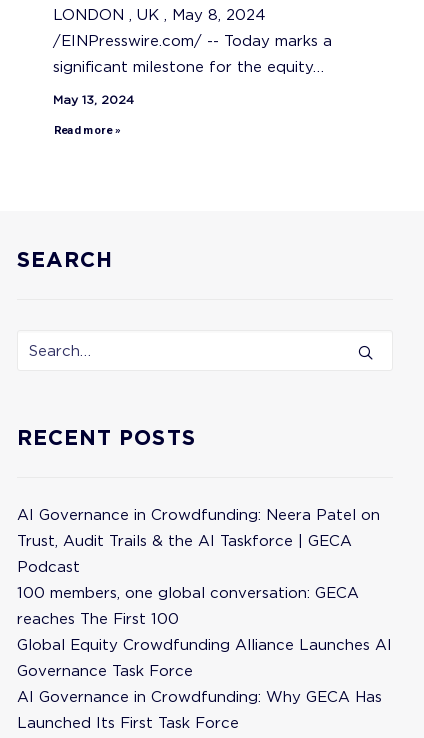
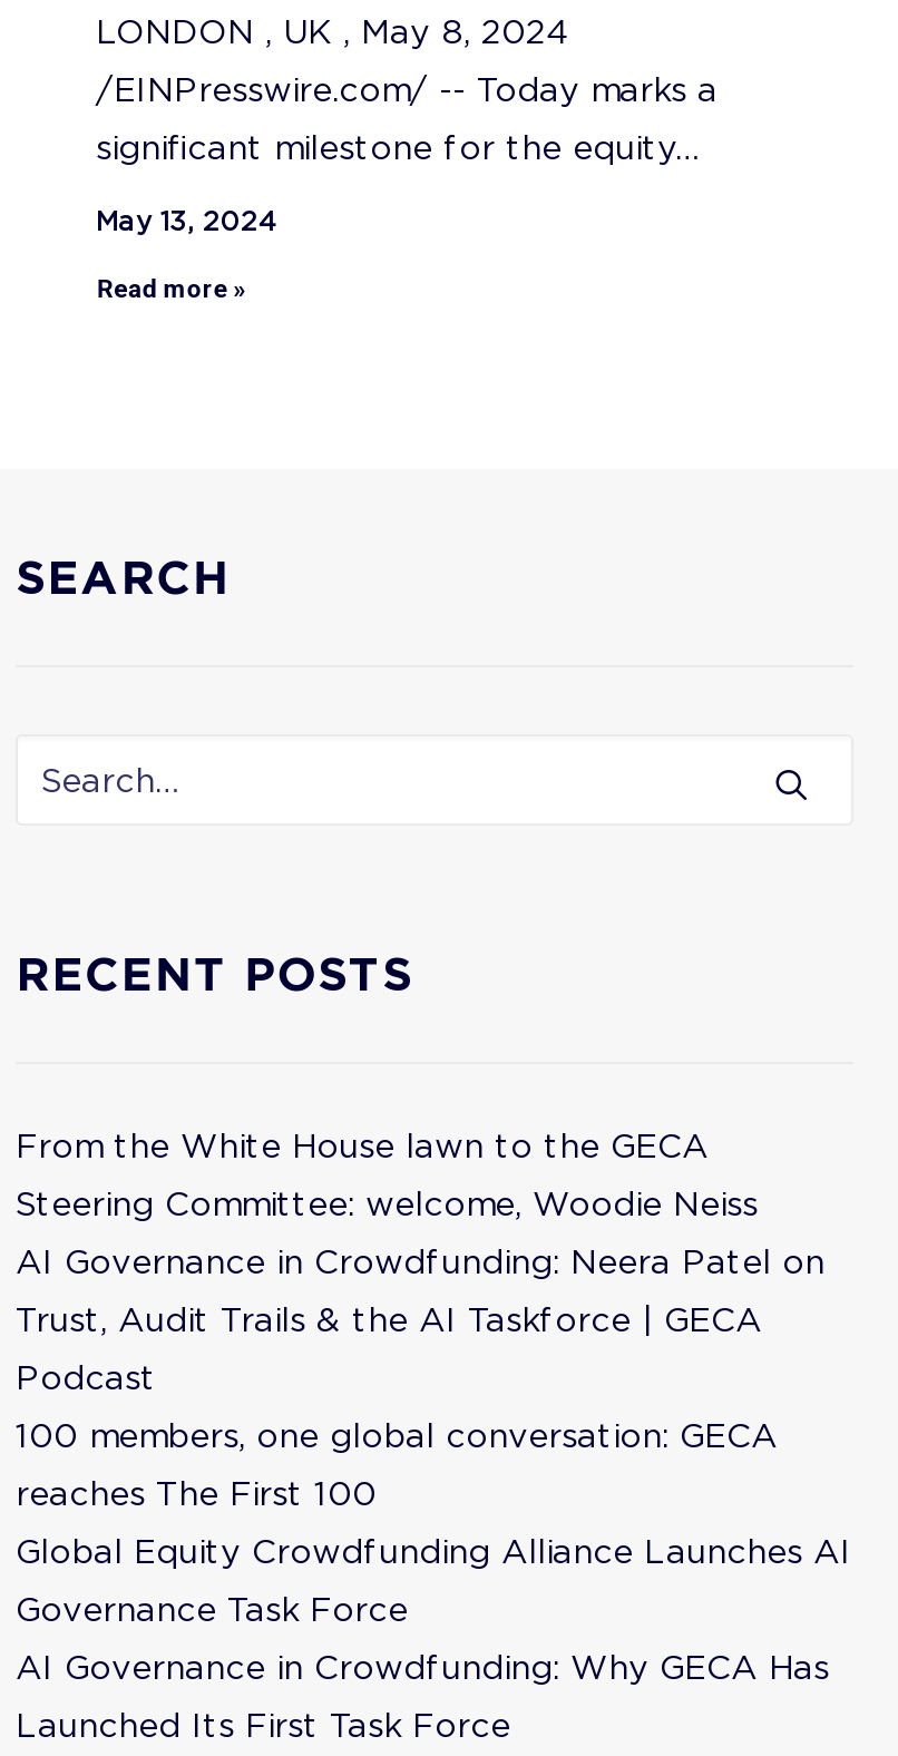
none -> [16,1126,758,1225] From the White House lawn to the GECA | Steering Committee: welcome, Woodie Neiss

